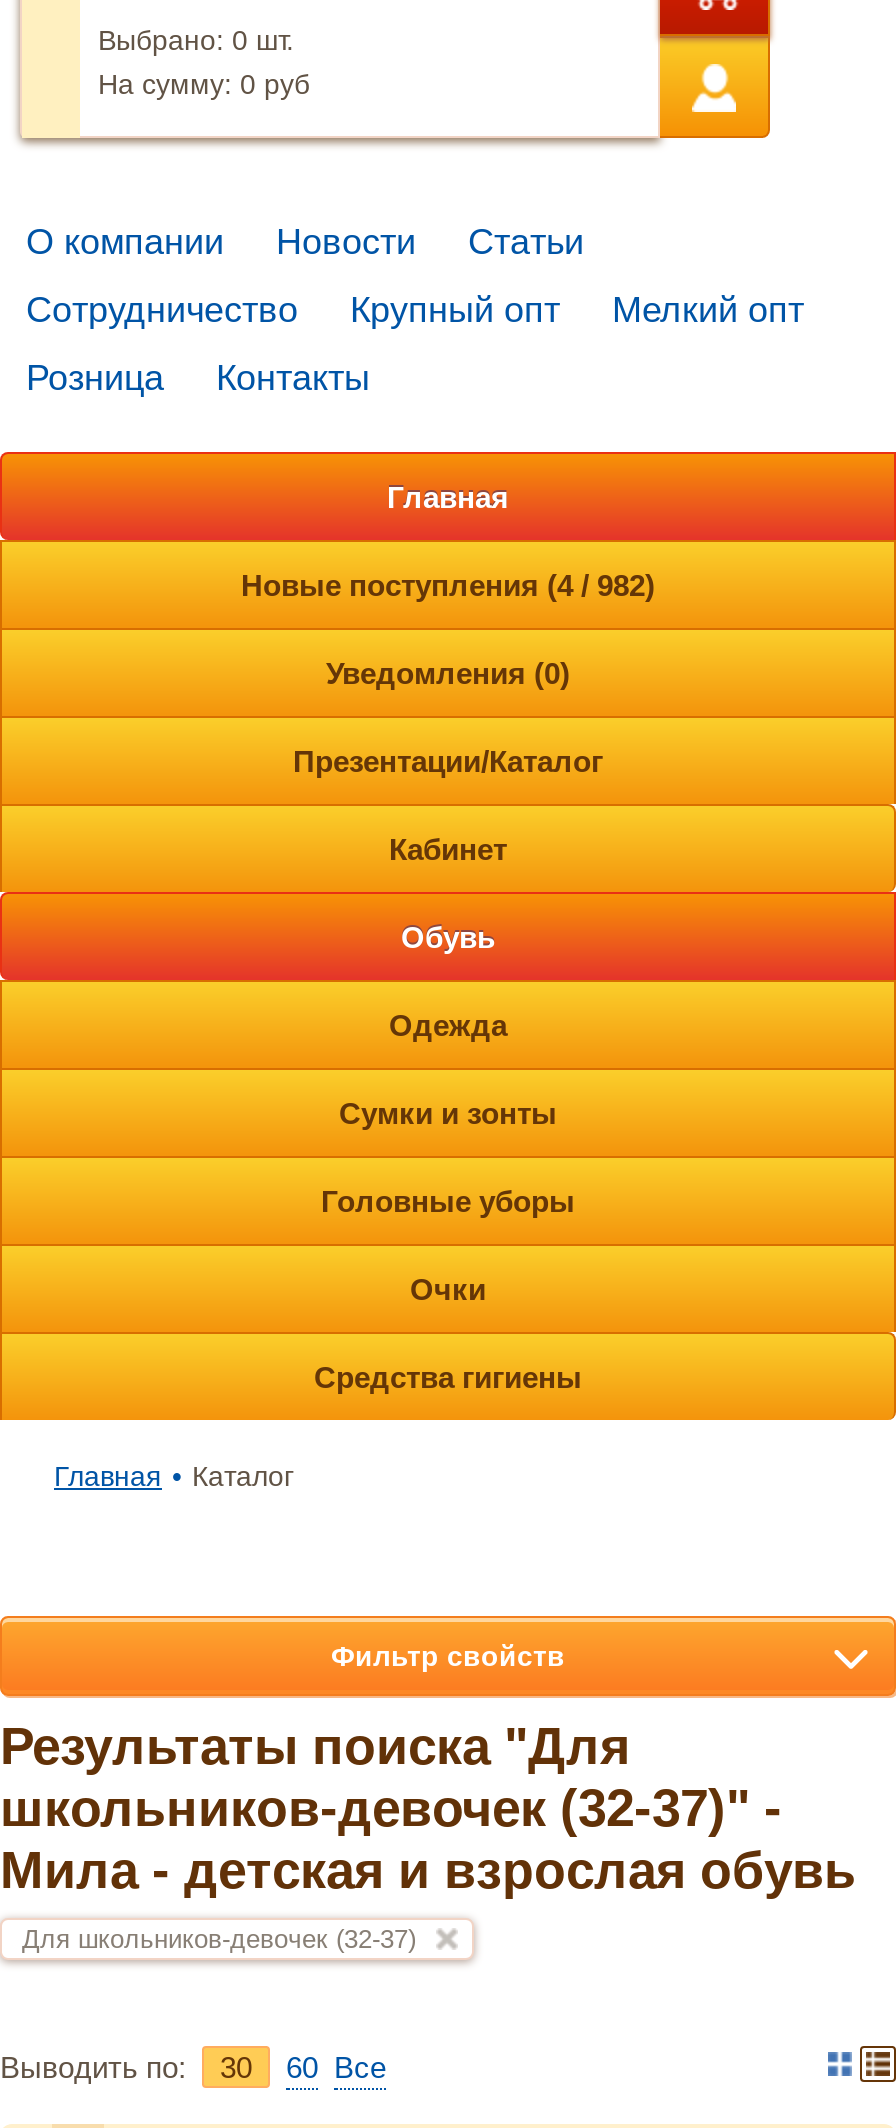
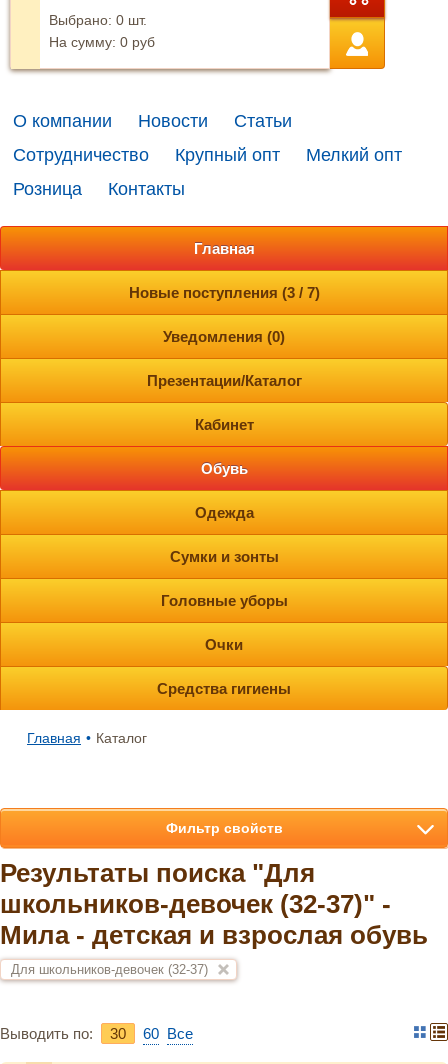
[241,568,655,602] Новые поступления (4 / 982) -> [128,284,319,301] Новые поступления (3 / 7)

